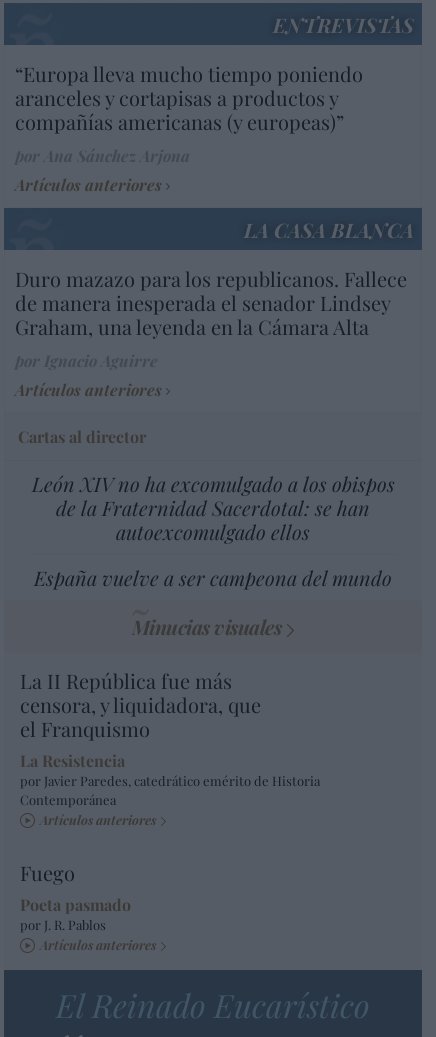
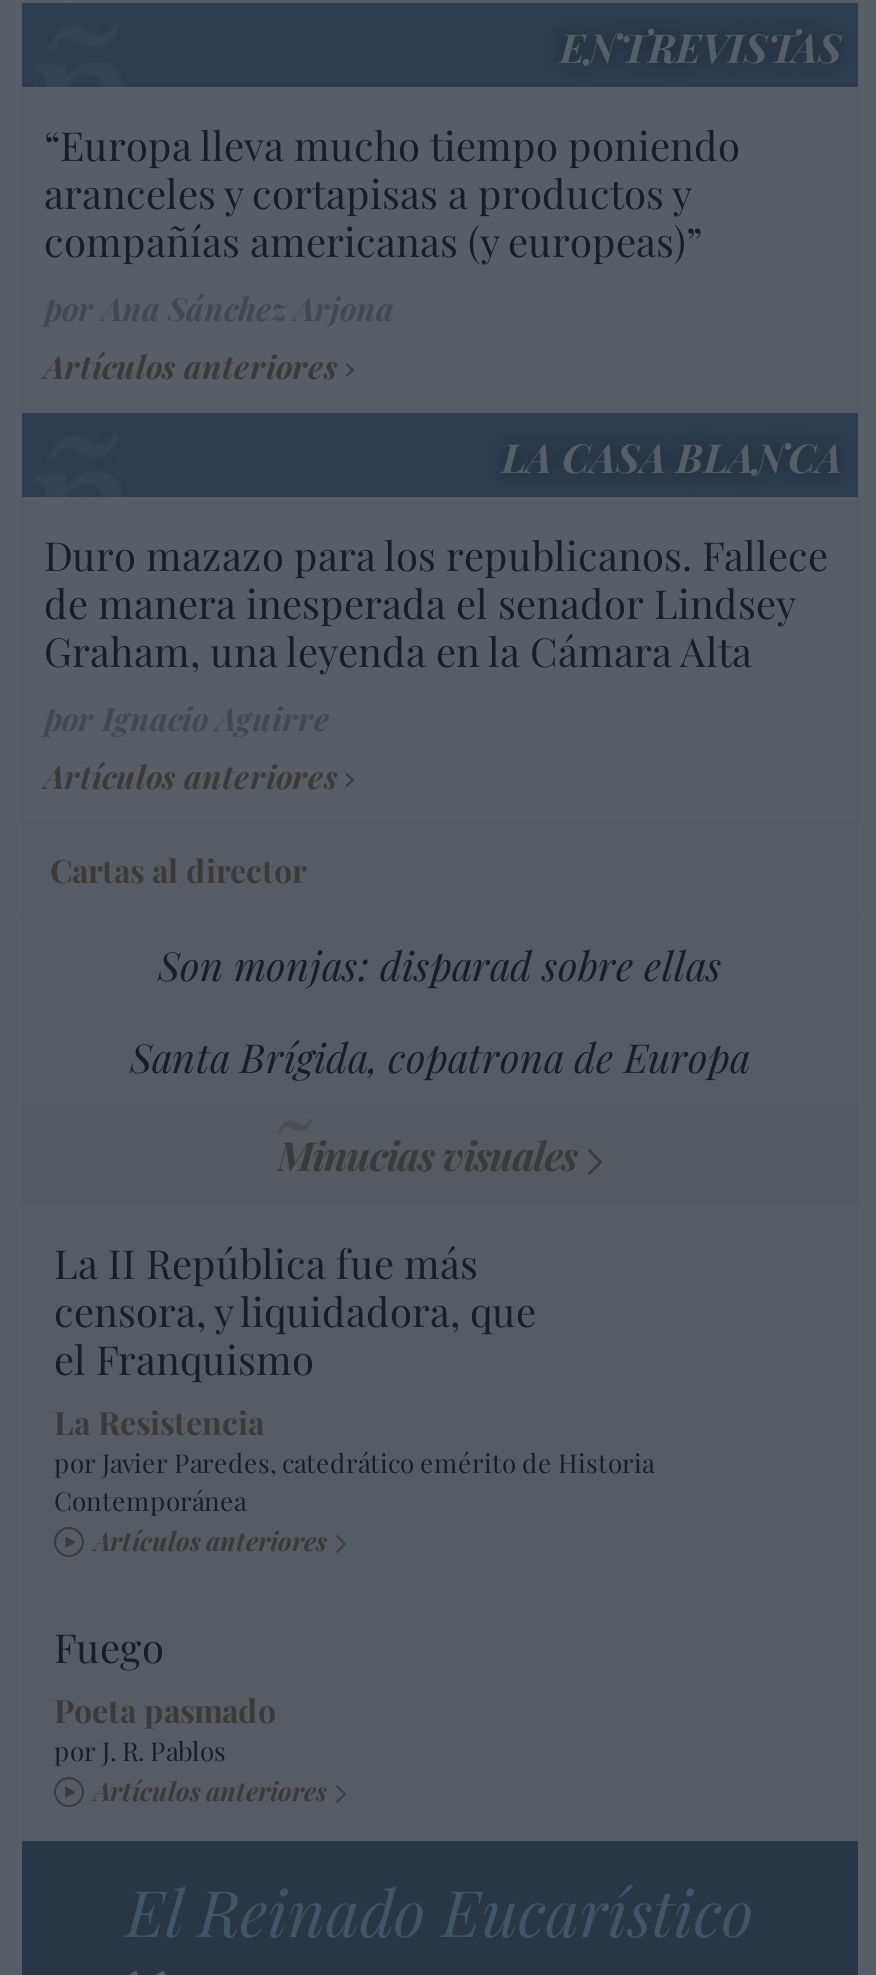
[31,470,394,545] León XIV no ha excomulgado a los obispos | de la Fraternidad Sacerdotal: se han | autoexcomulgado ellos -> [158,937,722,991] Son monjas: disparad sobre ellas
[34,564,392,591] España vuelve a ser campeona del mundo -> [130,1029,750,1083] Santa Brígida, copatrona de Europa

